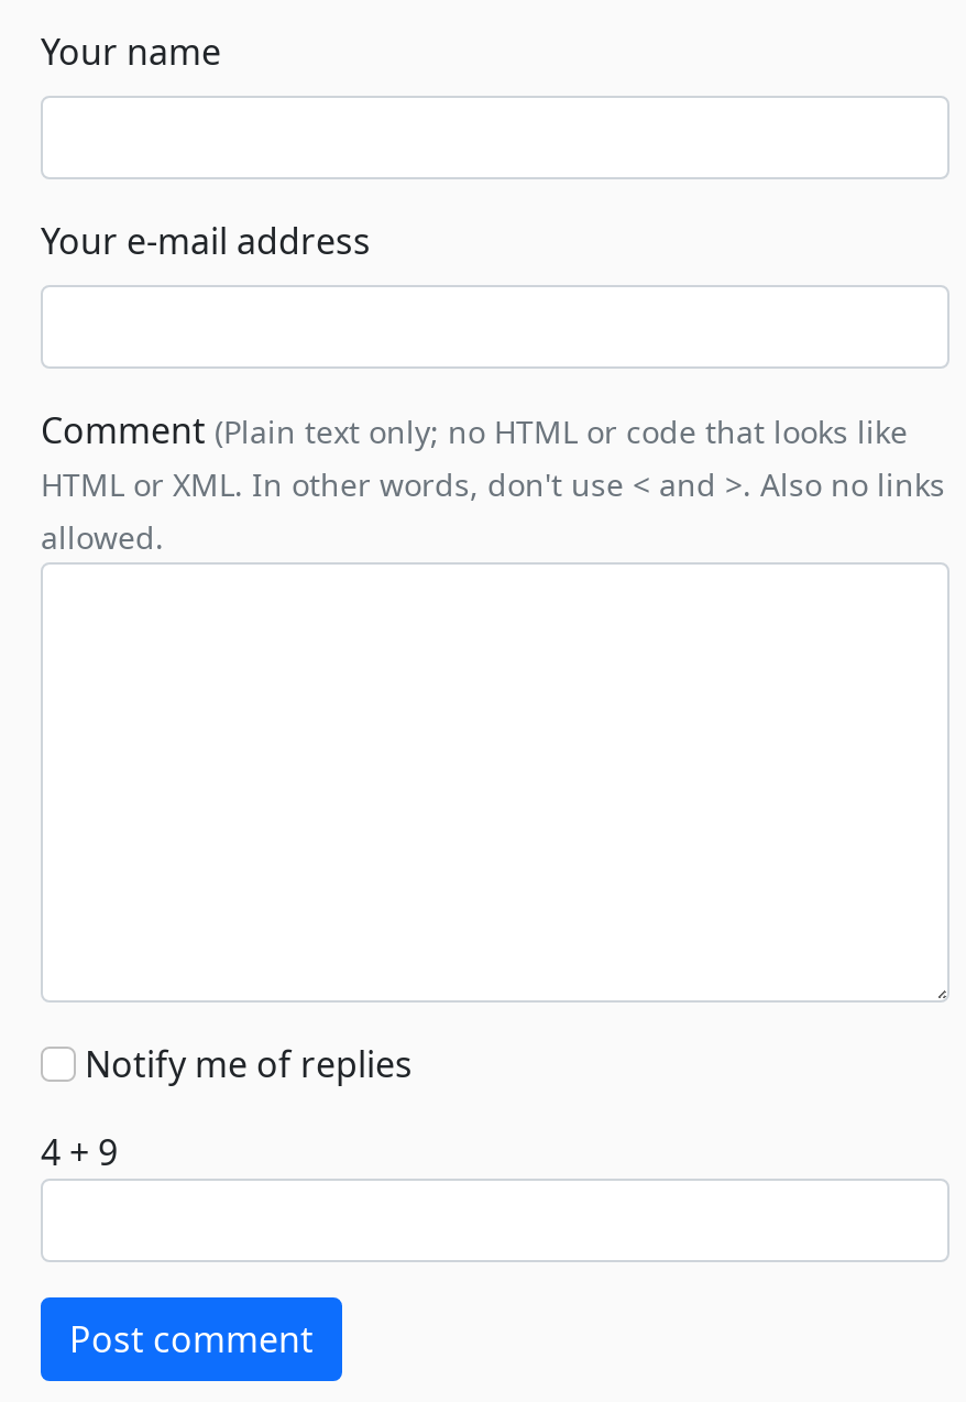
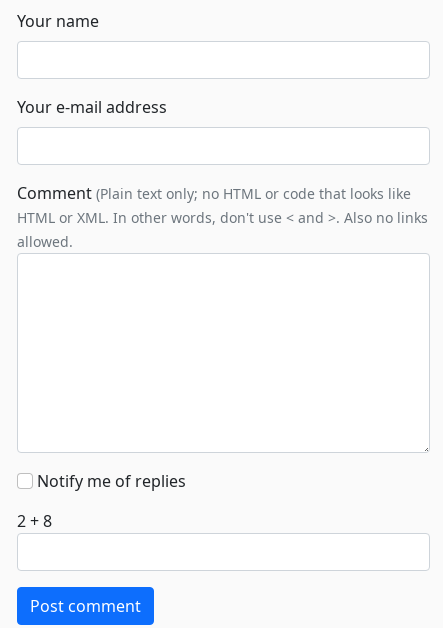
[41,1128,118,1176] 4 + 9 -> [17,510,52,532] 2 + 8

